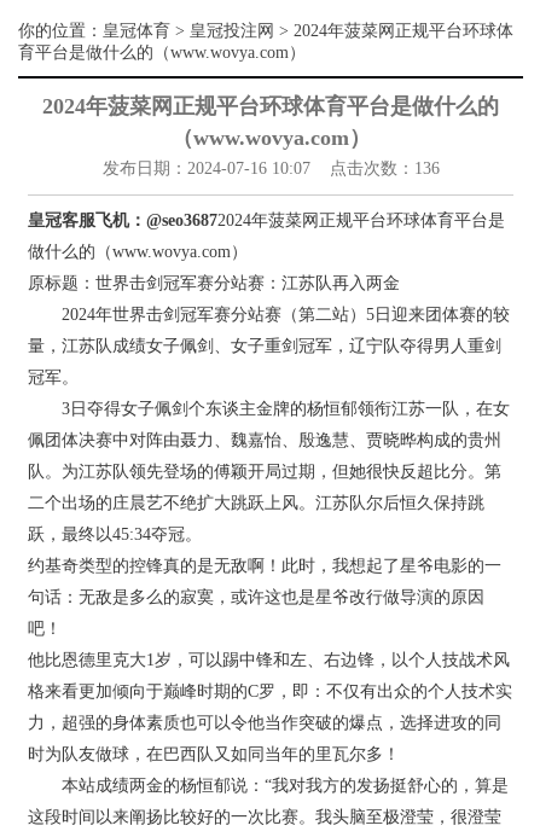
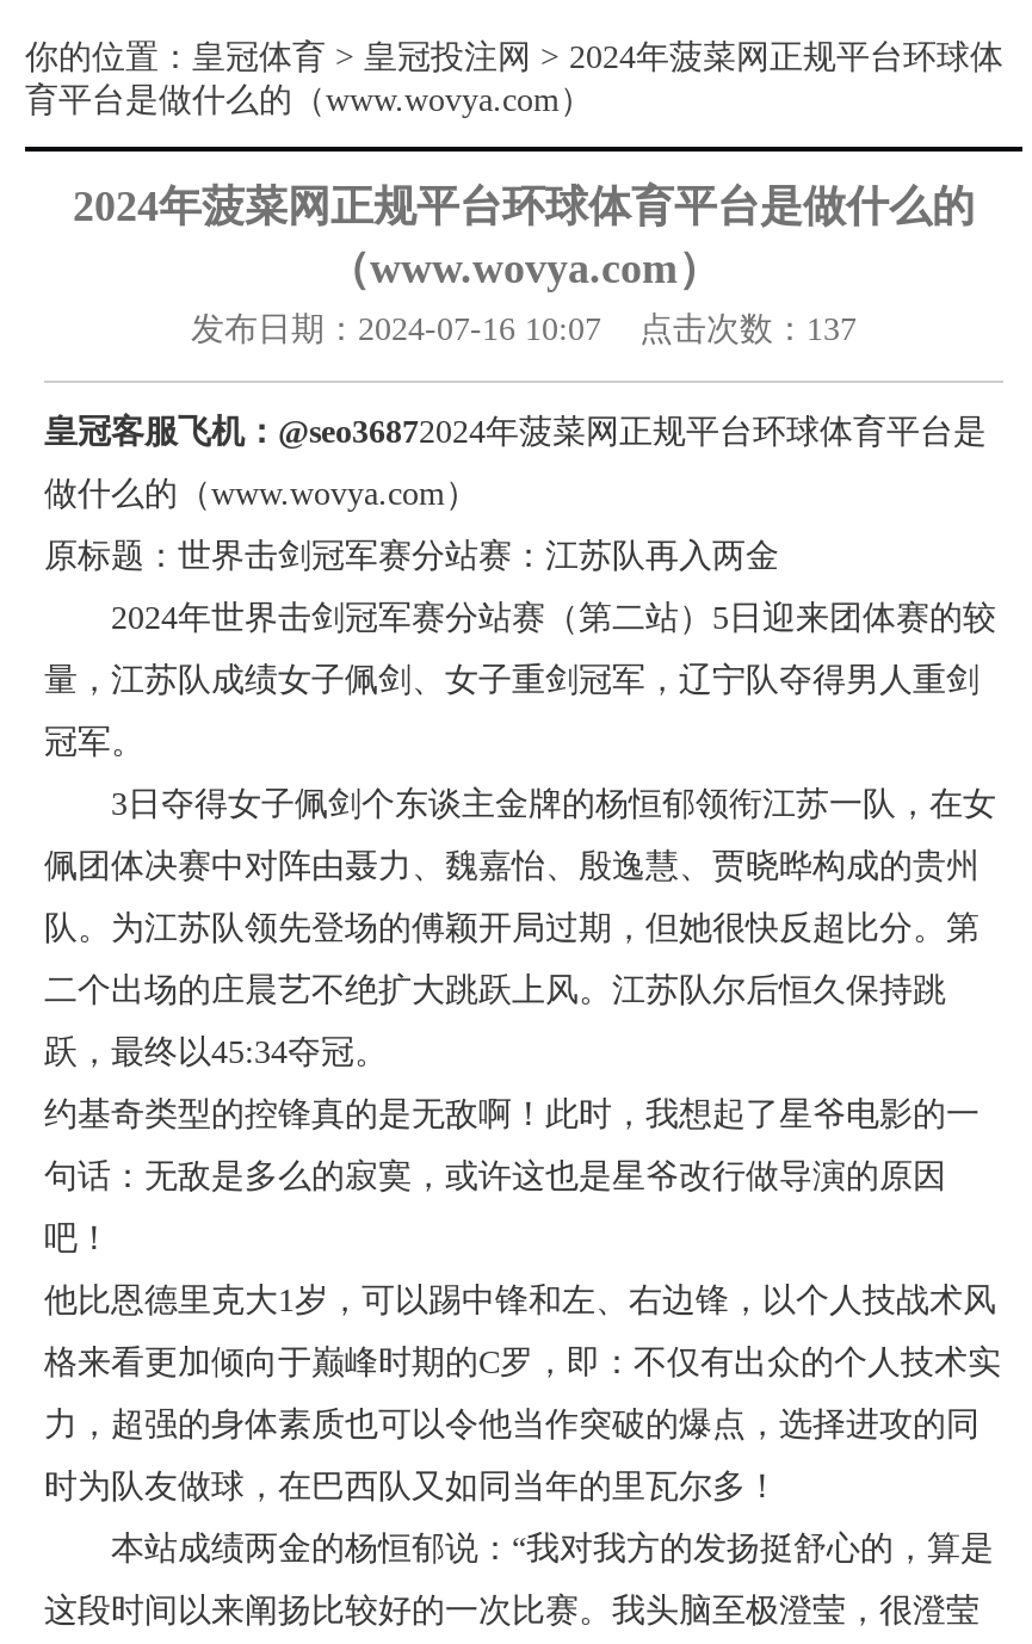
[102,159,439,178] 发布日期：2024-07-16 10:07 点击次数：136 -> [191,311,857,347] 发布日期：2024-07-16 10:07 点击次数：137

